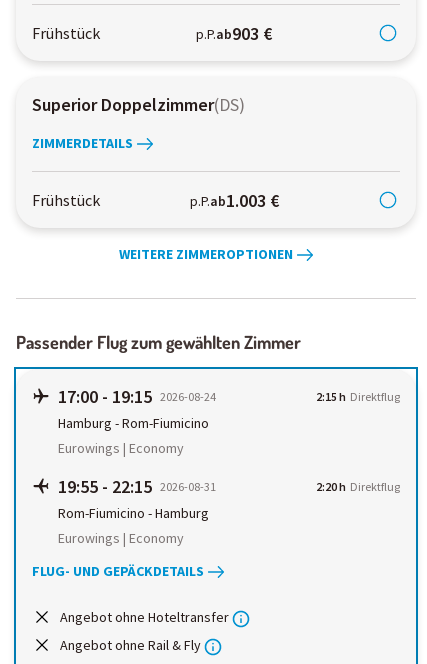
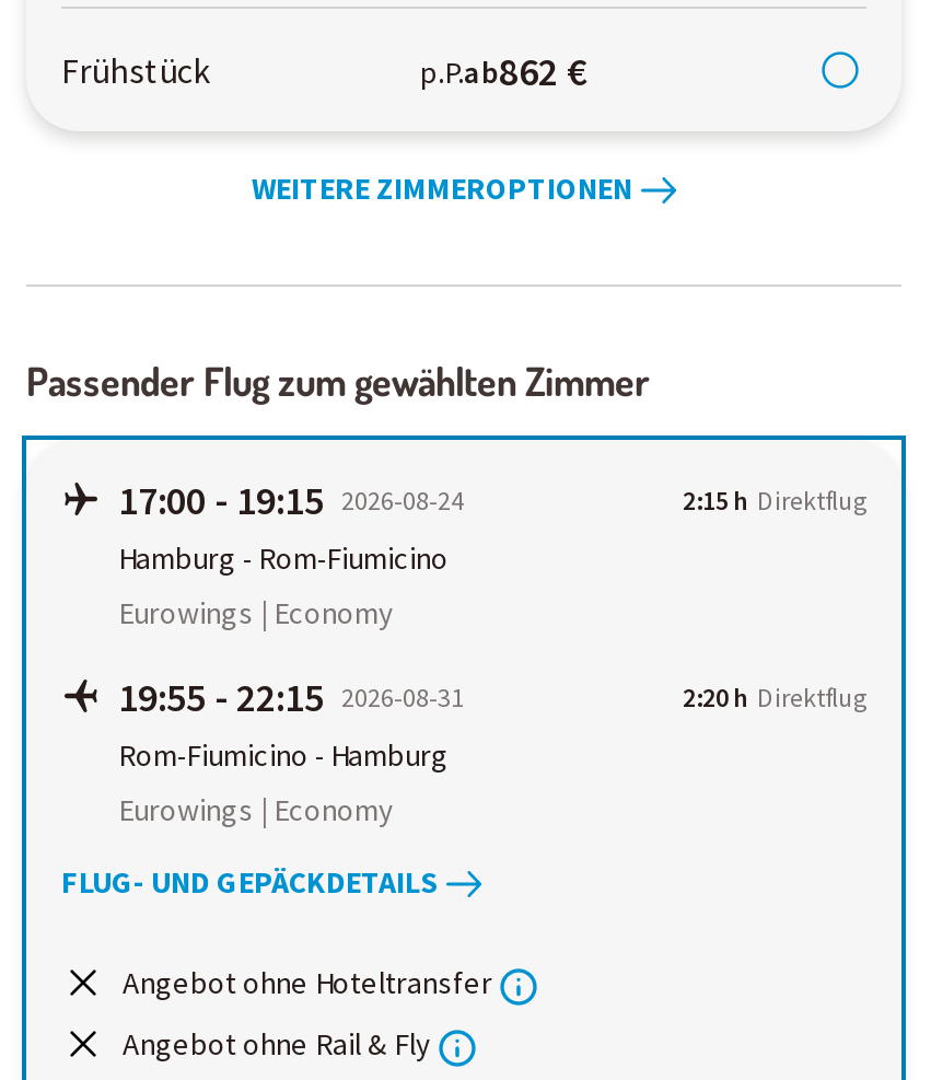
[32,22,278,212] p.P.ab903 € | Superior Doppelzimmer(DS) | ZIMMERDETAILS | Frühstück | p.P.ab1.003 € -> [420,46,586,96] p.P.ab862 €

